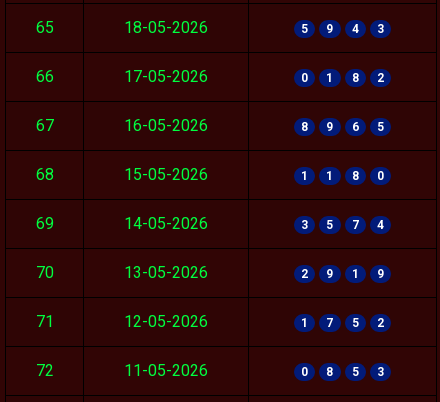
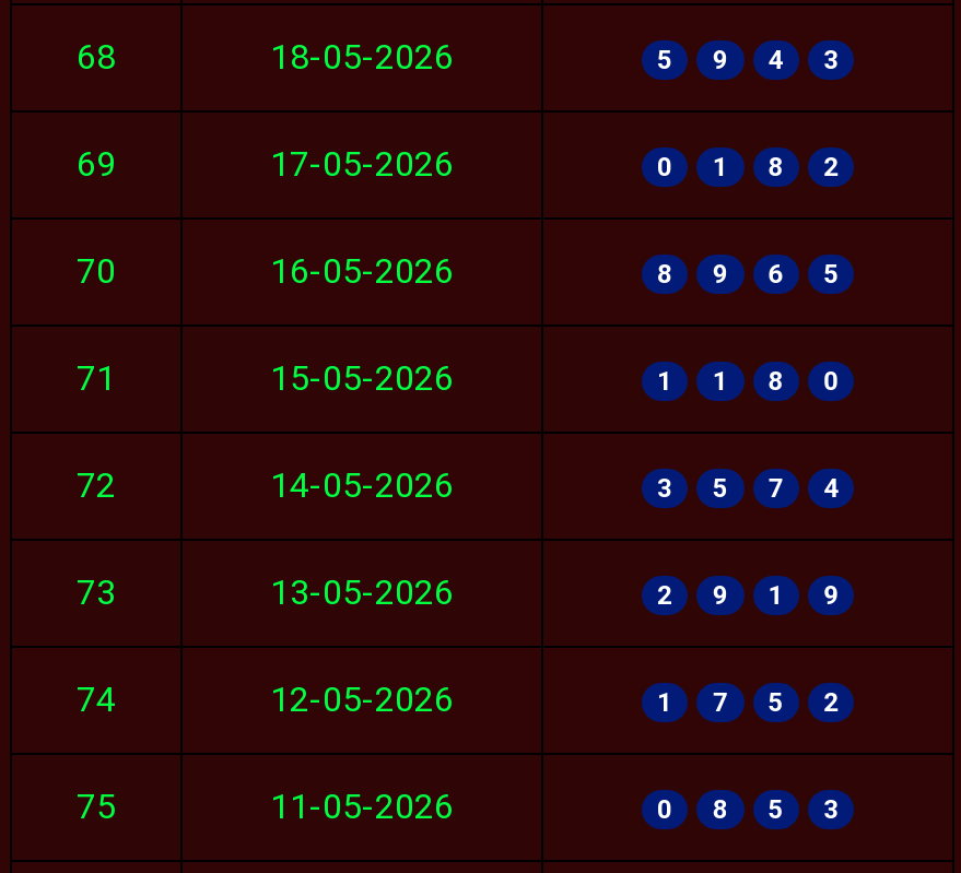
[35,18,53,37] 65 -> [77,36,116,78] 68
[35,67,53,86] 66 -> [77,143,116,185] 69
[35,116,53,135] 67 -> [77,250,116,292] 70
[35,165,53,184] 68 -> [77,357,116,399] 71
[35,214,53,233] 69 -> [77,464,116,506] 72
[35,263,53,282] 70 -> [77,571,116,613] 73
[35,312,53,331] 71 -> [77,679,116,720] 74
[35,361,53,380] 72 -> [77,786,116,827] 75

